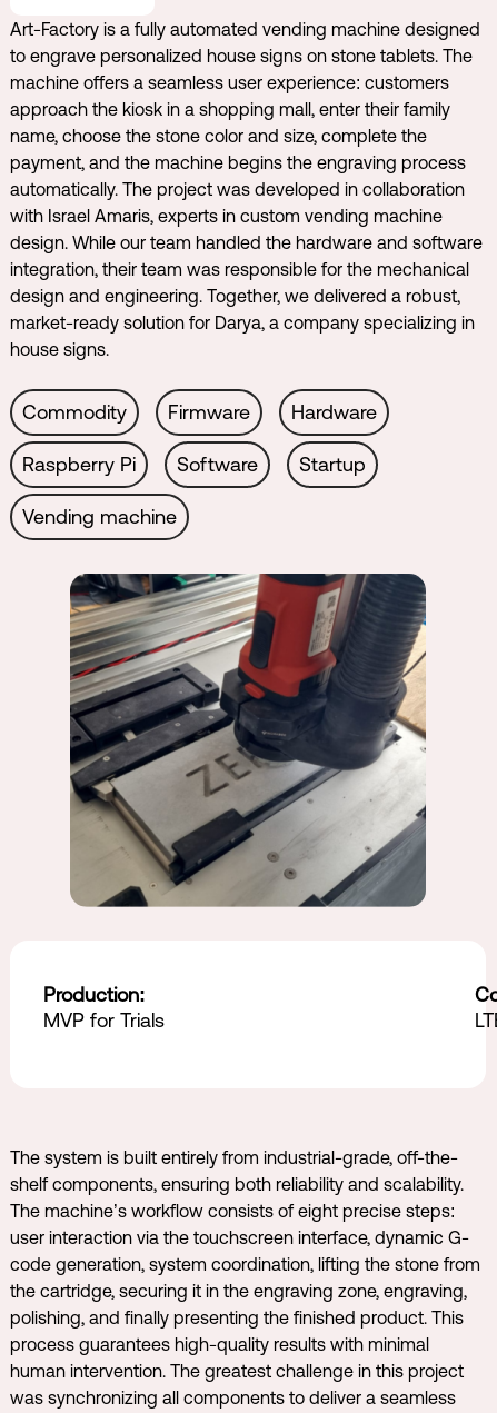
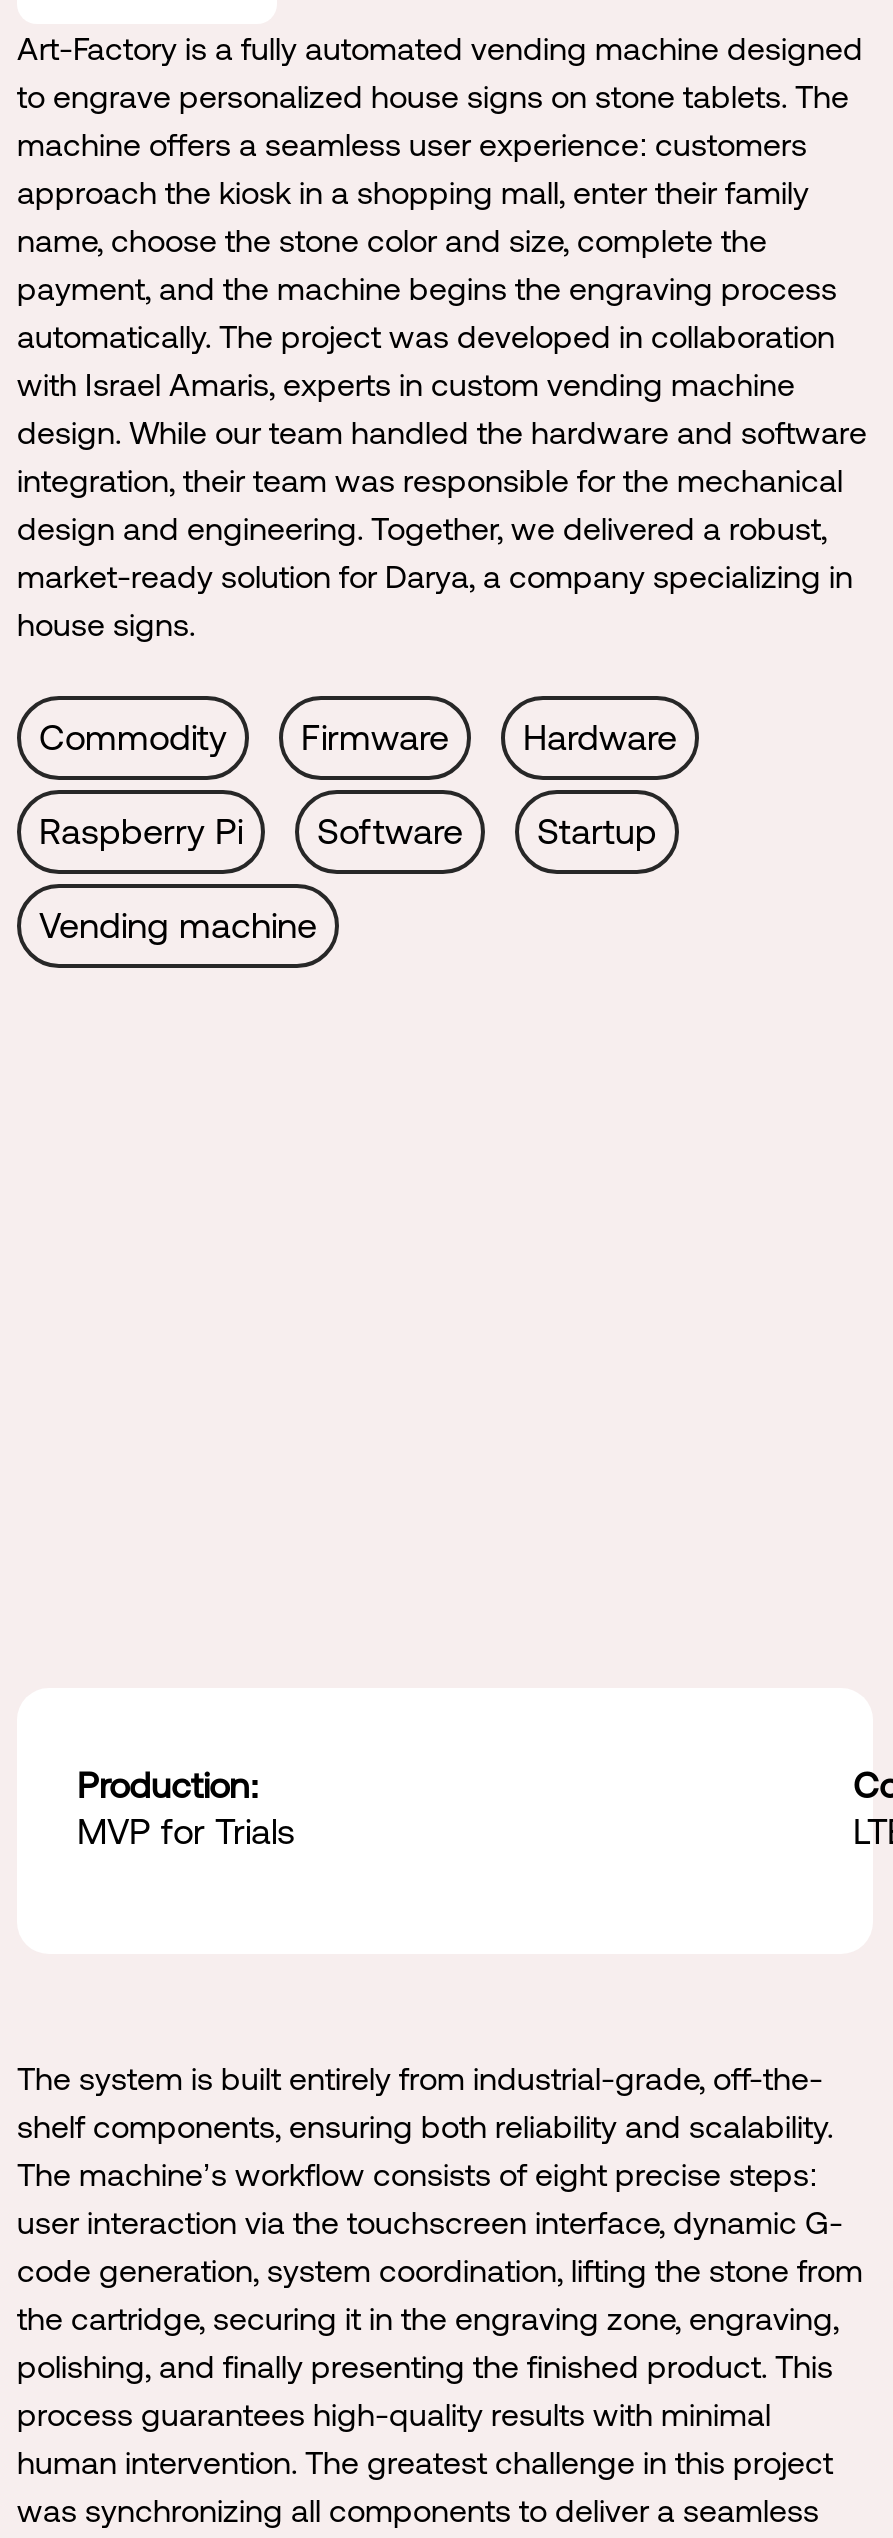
[69,573,427,908] [image] -> none

